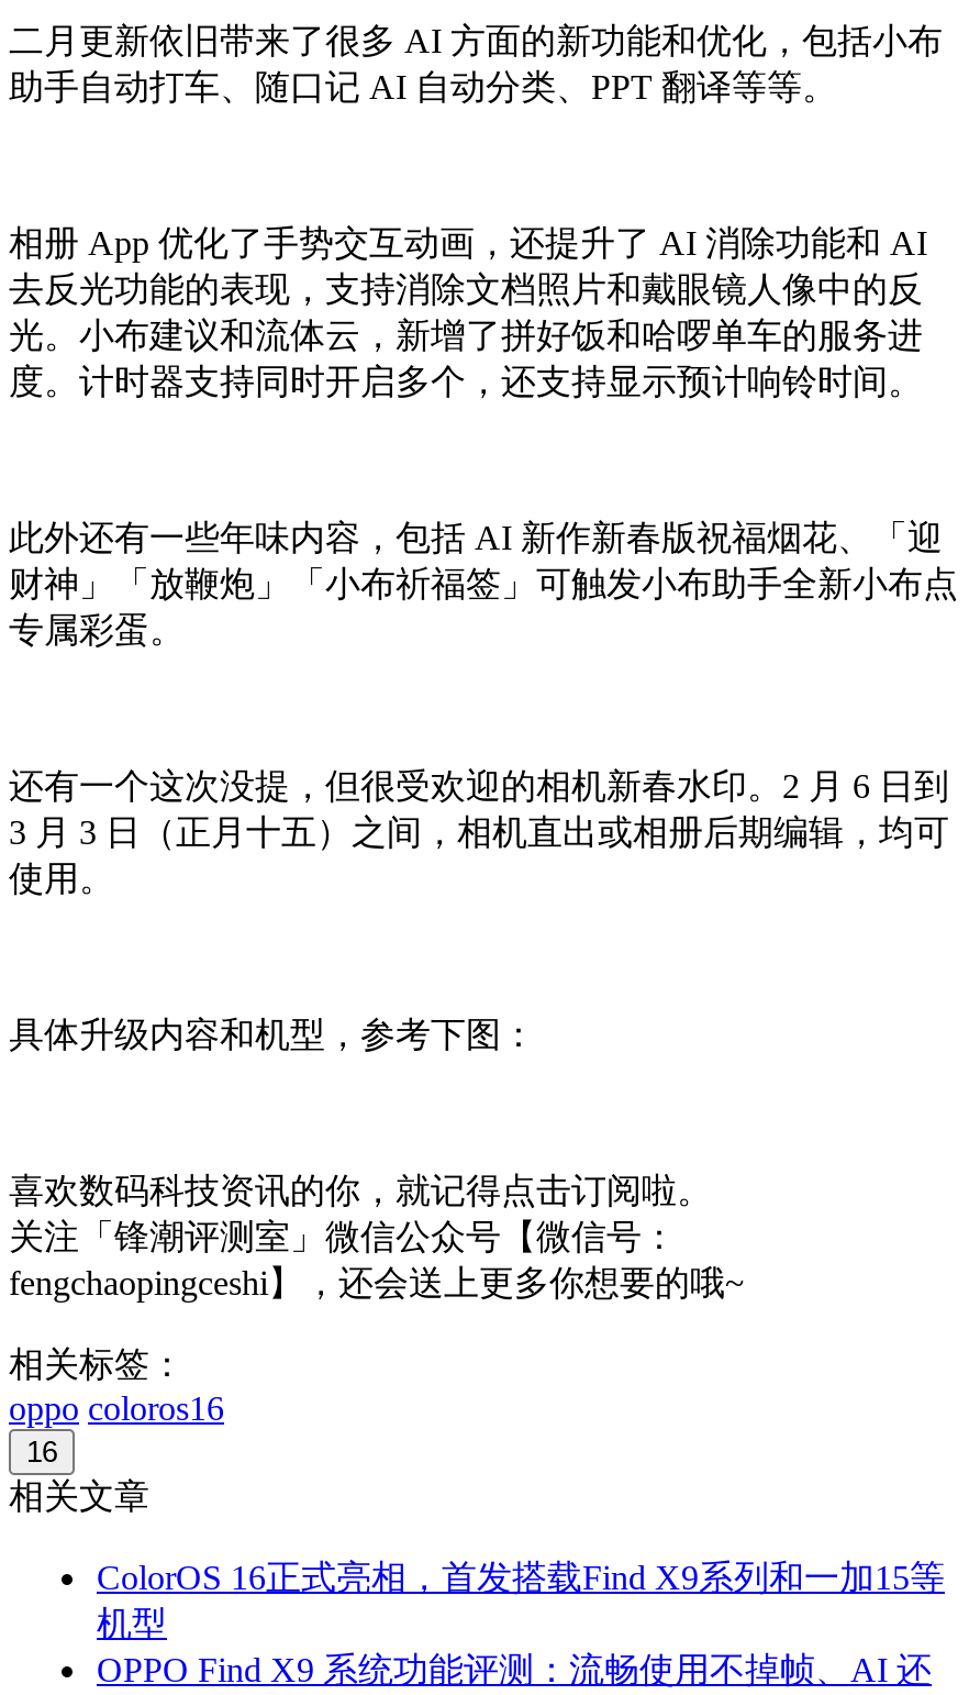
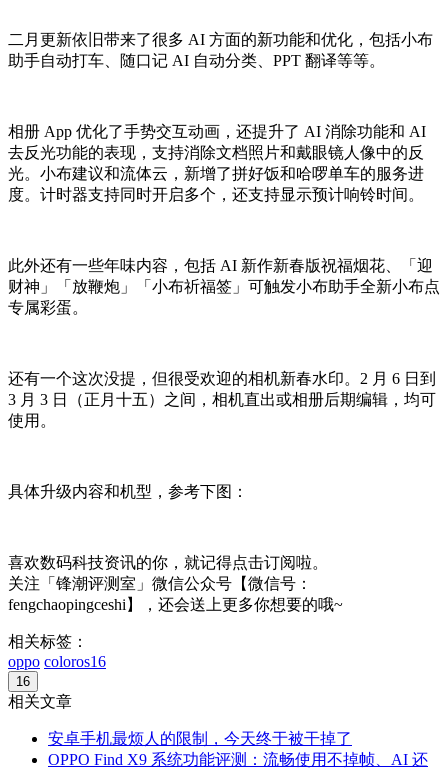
[97,1558,945,1642] ColorOS 16正式亮相，首发搭载Find X9系列和一加15等 | 机型 -> [48,730,352,747] 安卓手机最烦人的限制，今天终于被干掉了

